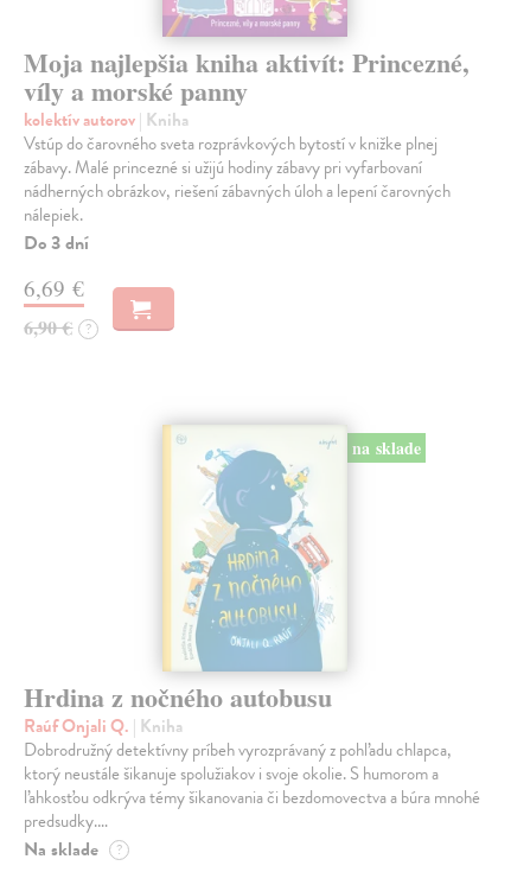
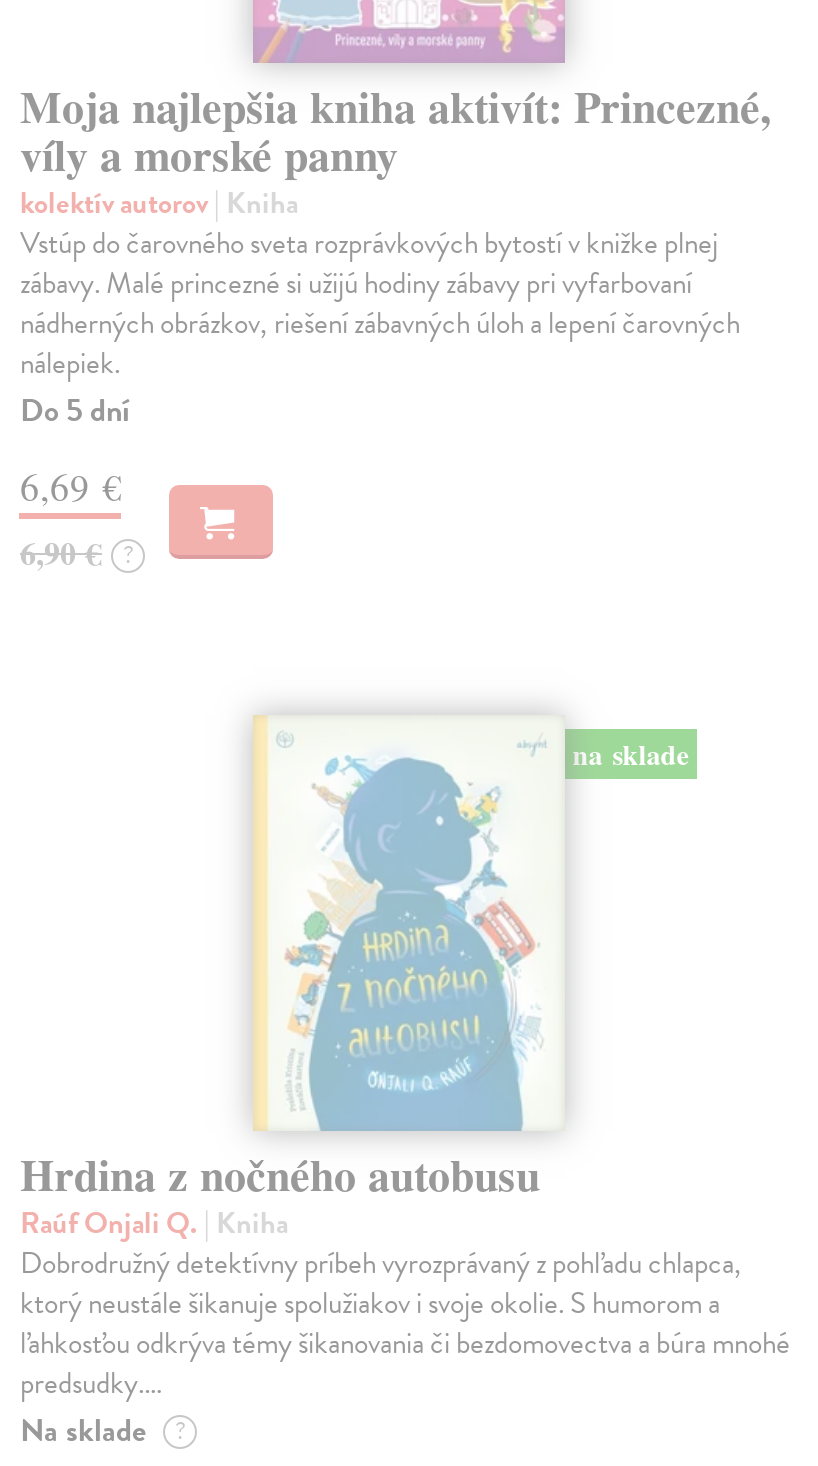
[24,229,90,258] Do 3 dní -> [20,386,130,434] Do 5 dní

